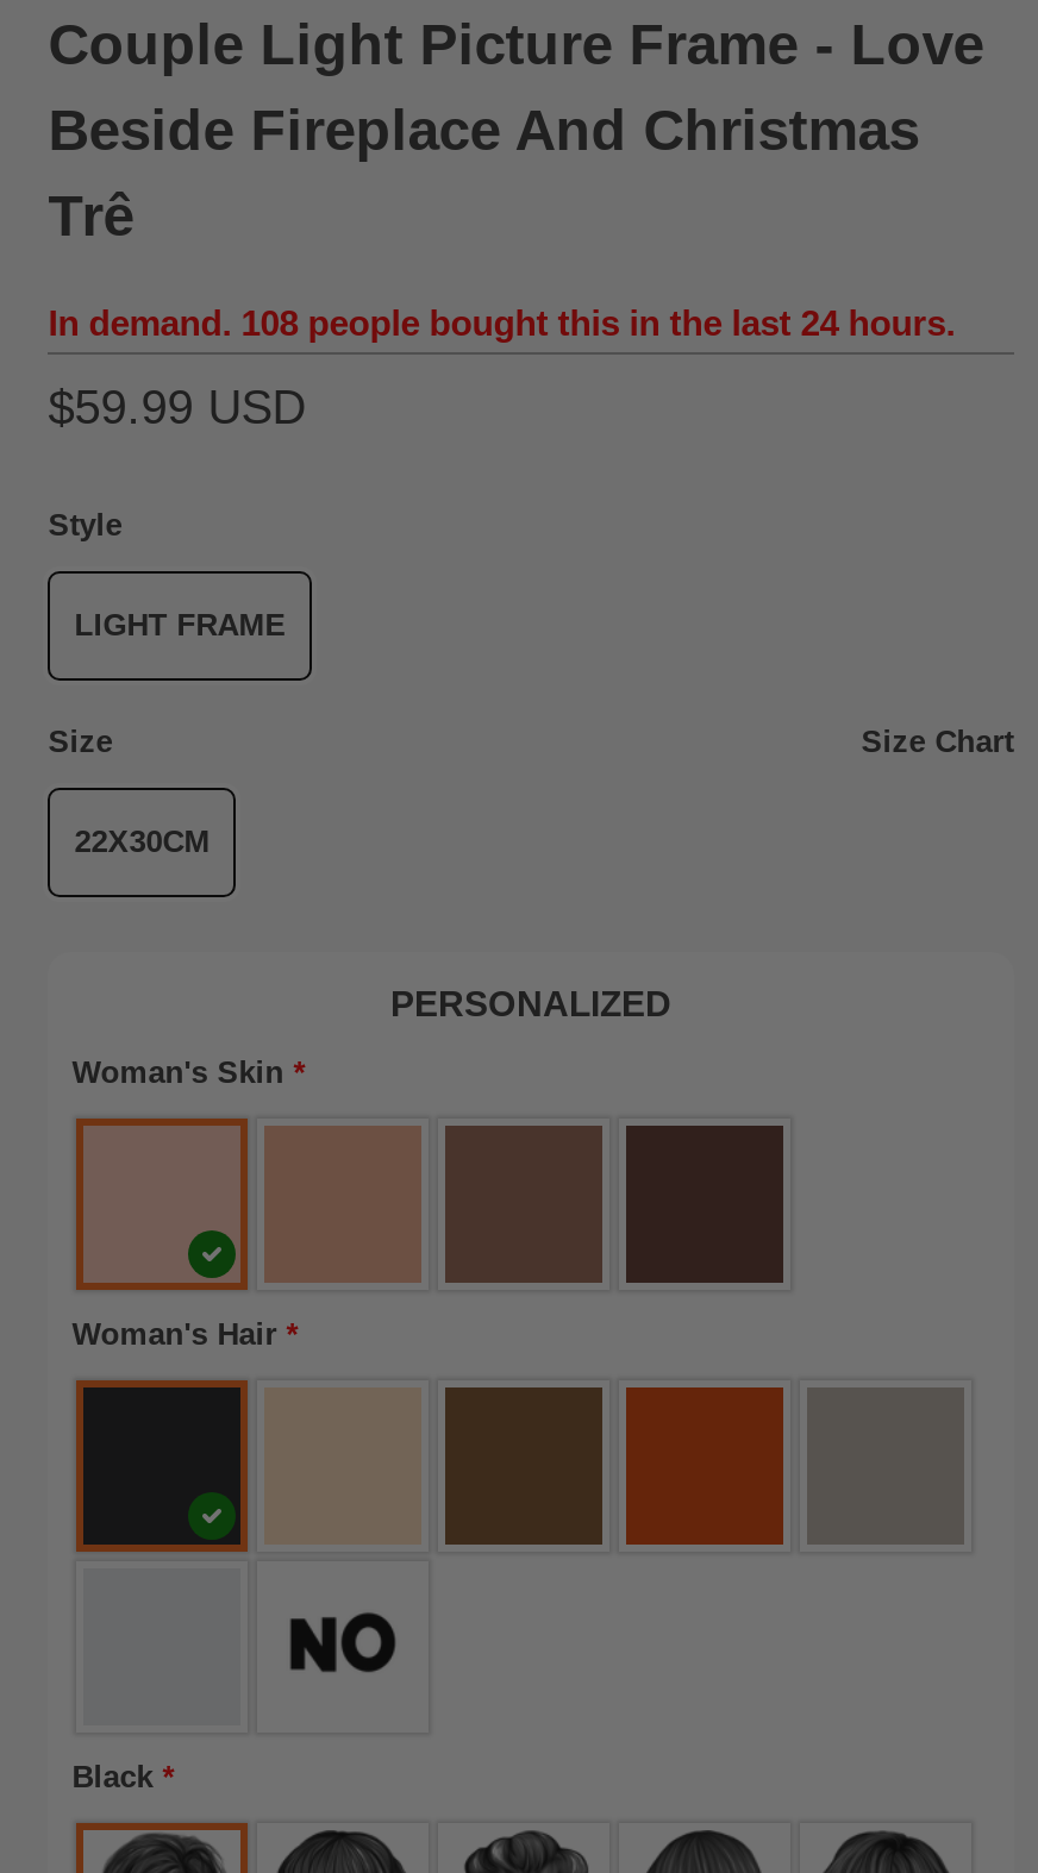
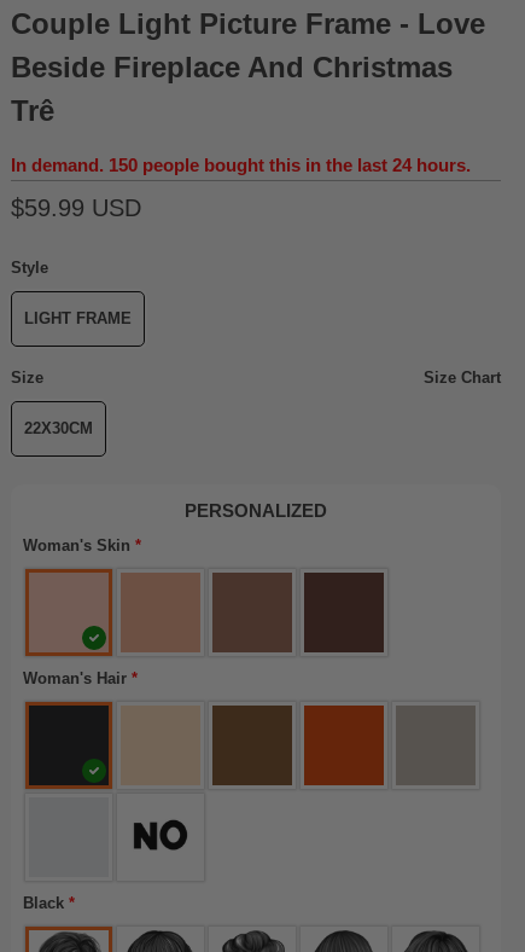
[48,302,955,342] In demand. 108 people bought this in the last 24 hours. -> [11,154,471,175] In demand. 150 people bought this in the last 24 hours.

